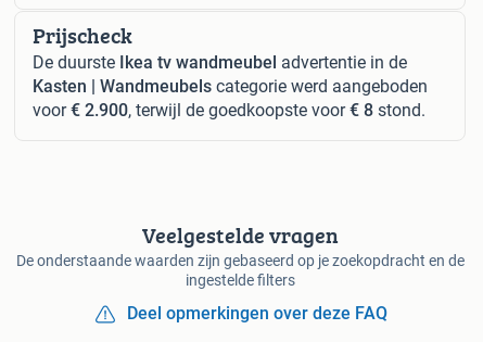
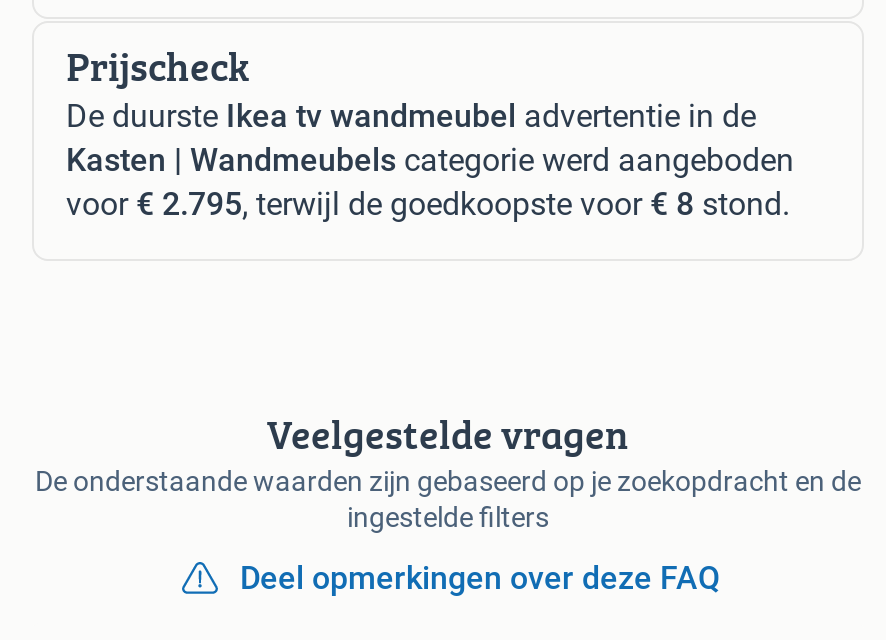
[33,100,425,121] voor € 2.900, terwijl de goedkoopste voor € 8 stond. -> [66,185,790,223] voor € 2.795, terwijl de goedkoopste voor € 8 stond.

